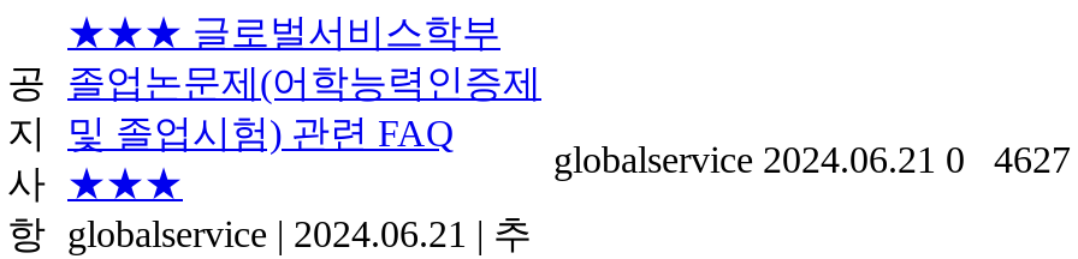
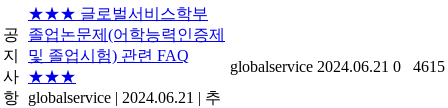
[553,139,1071,179] globalservice 2024.06.21 0 4627 -> [230,58,445,75] globalservice 2024.06.21 0 4615

